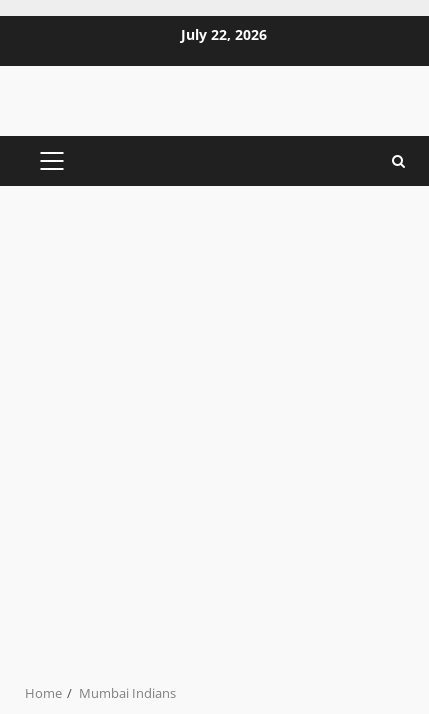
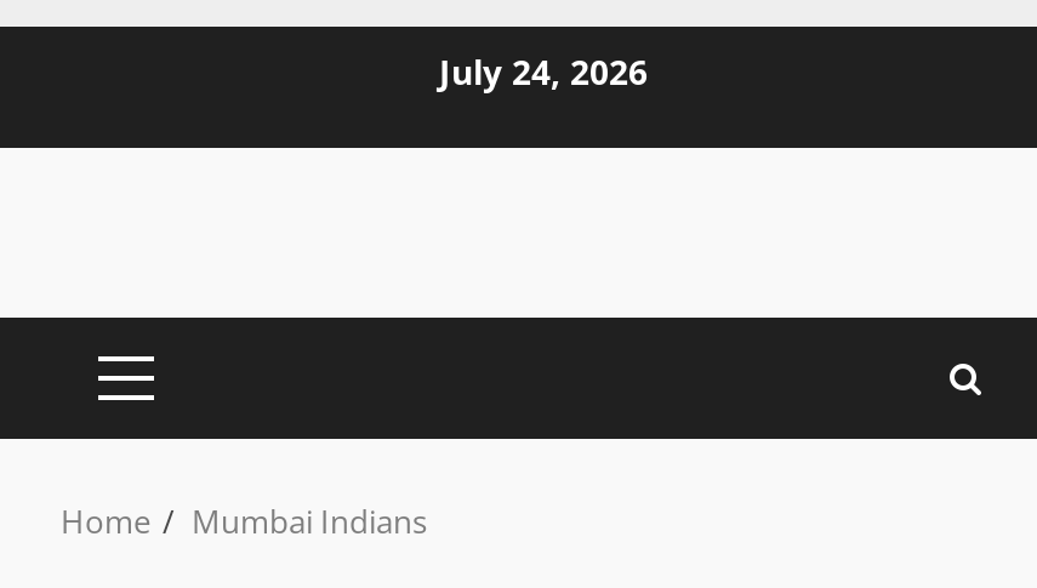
[181,24,267,43] July 22, 2026 -> [439,47,648,93] July 24, 2026

